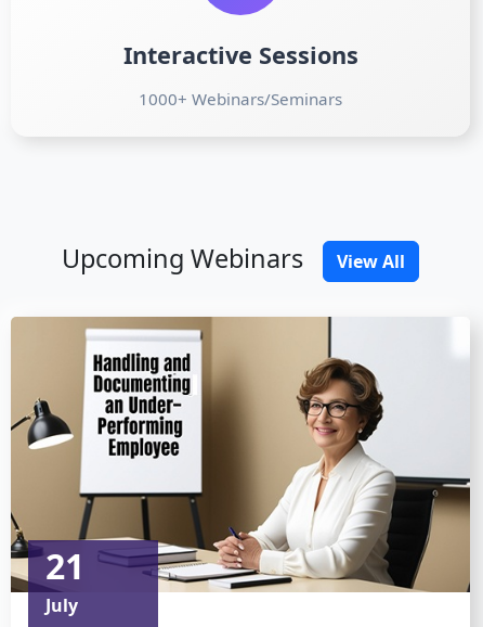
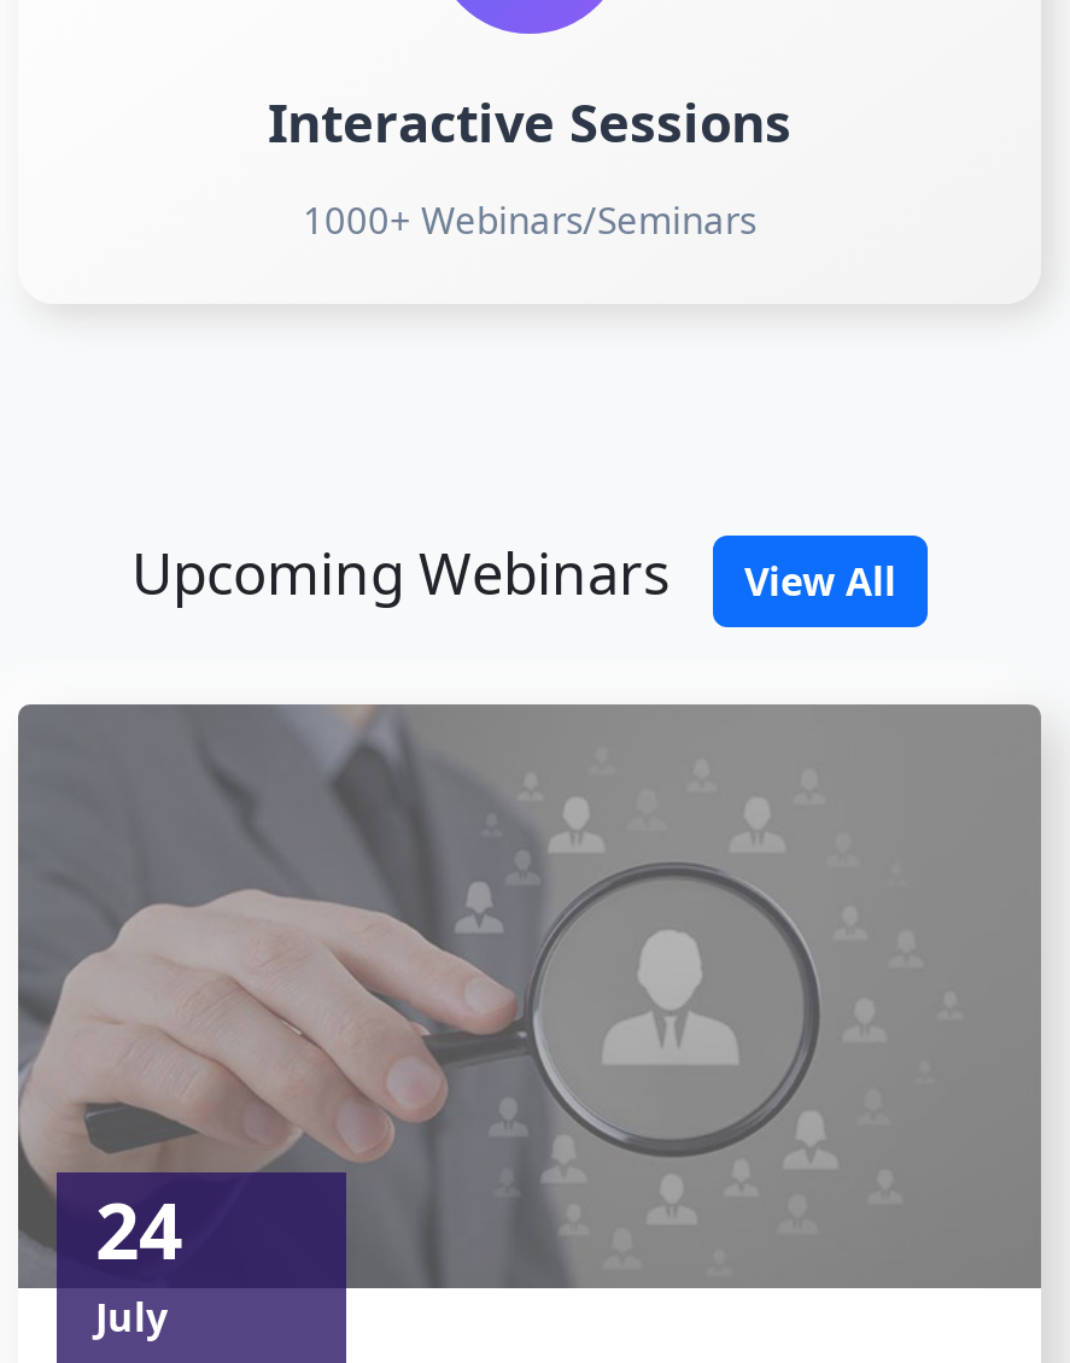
[11,317,470,592] [image] | 21 -> [16,702,1041,1291] [image] | 24

